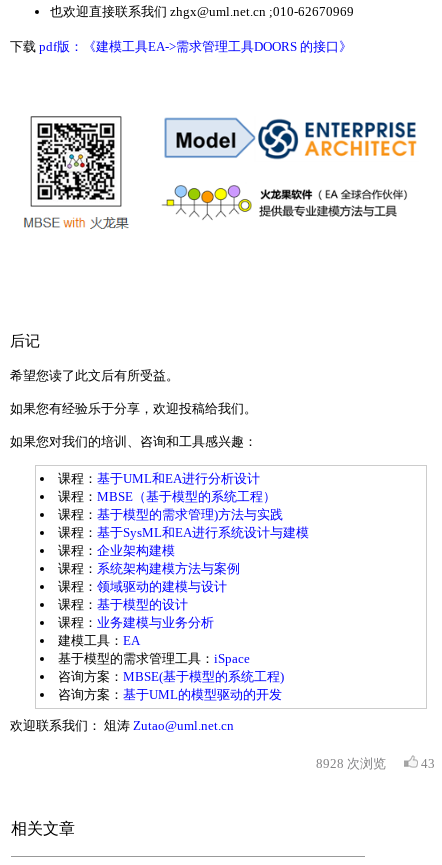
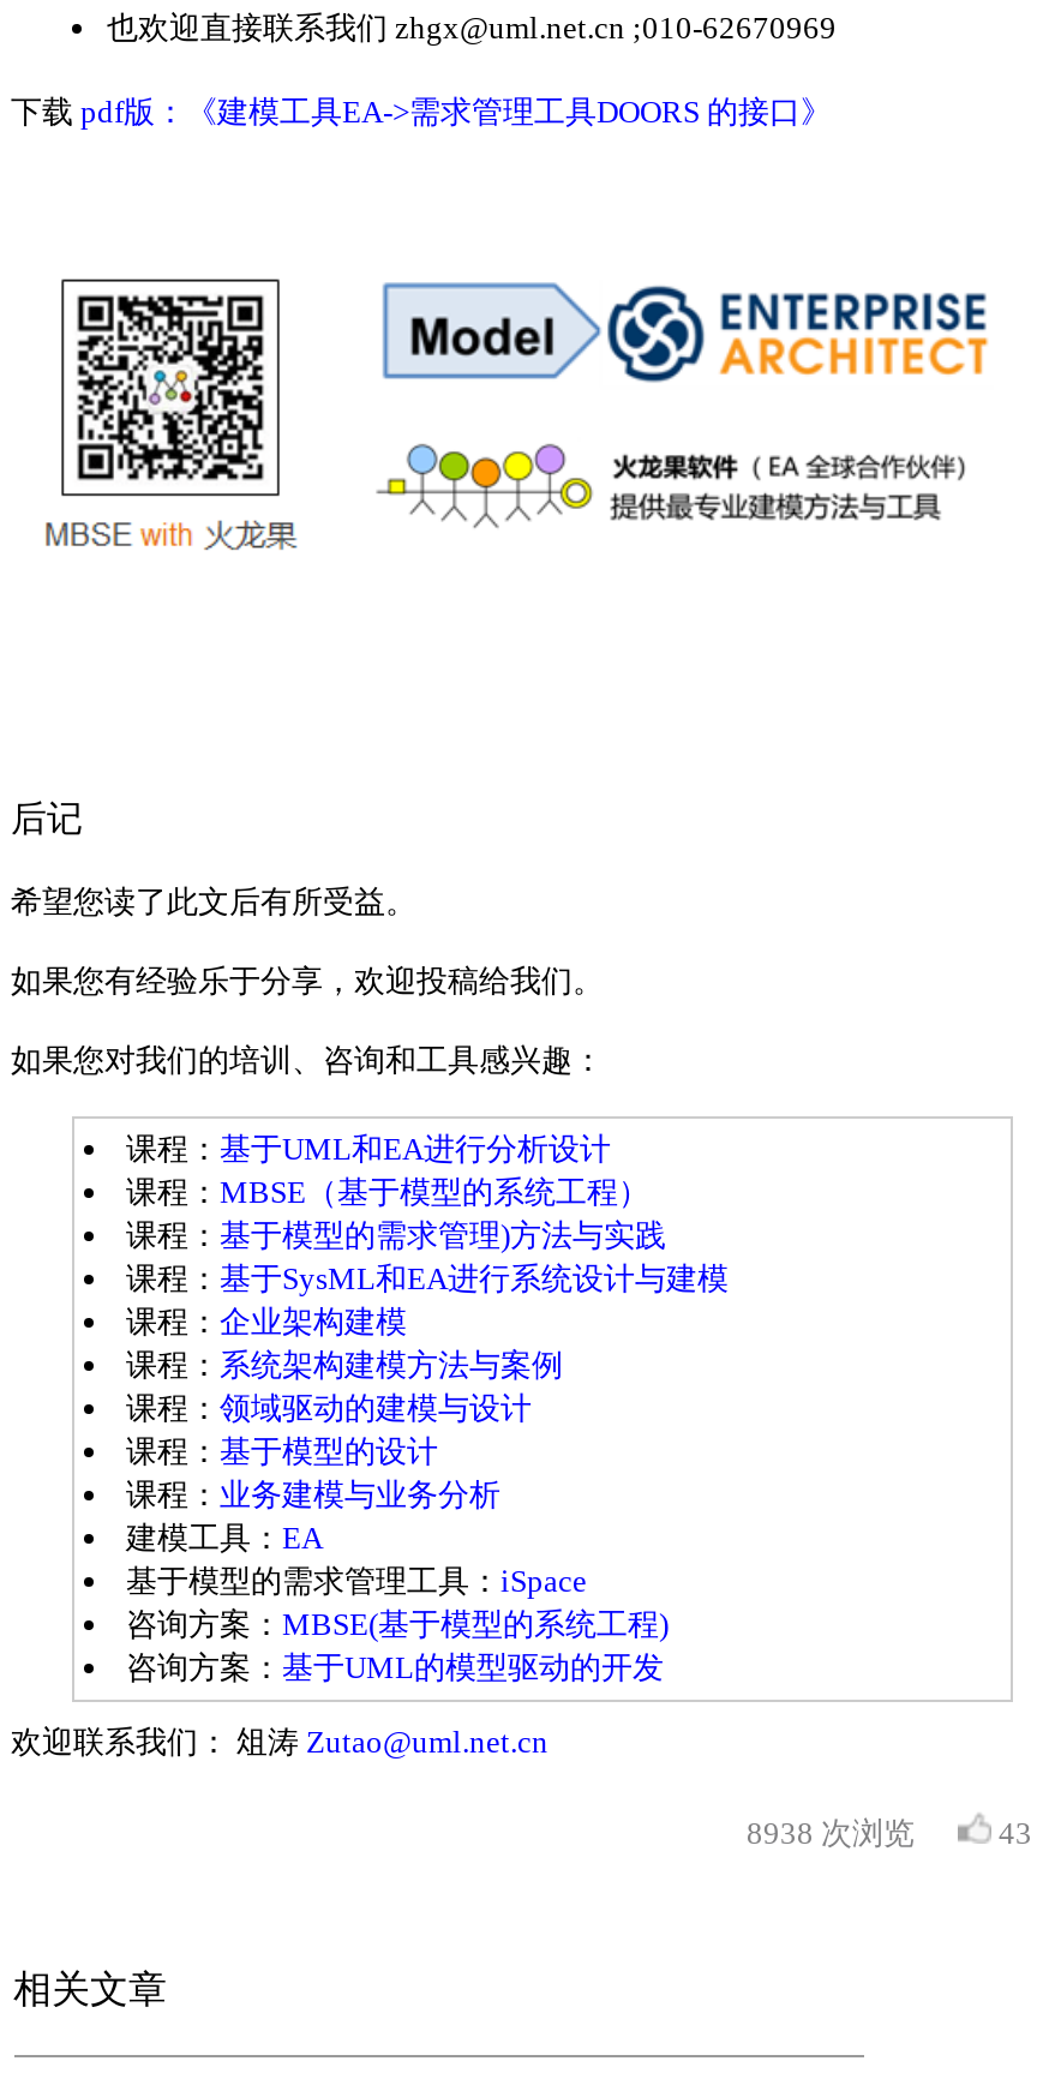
[316,756,435,771] 8928次浏览 43 -> [747,1815,1032,1851] 8938次浏览 43

